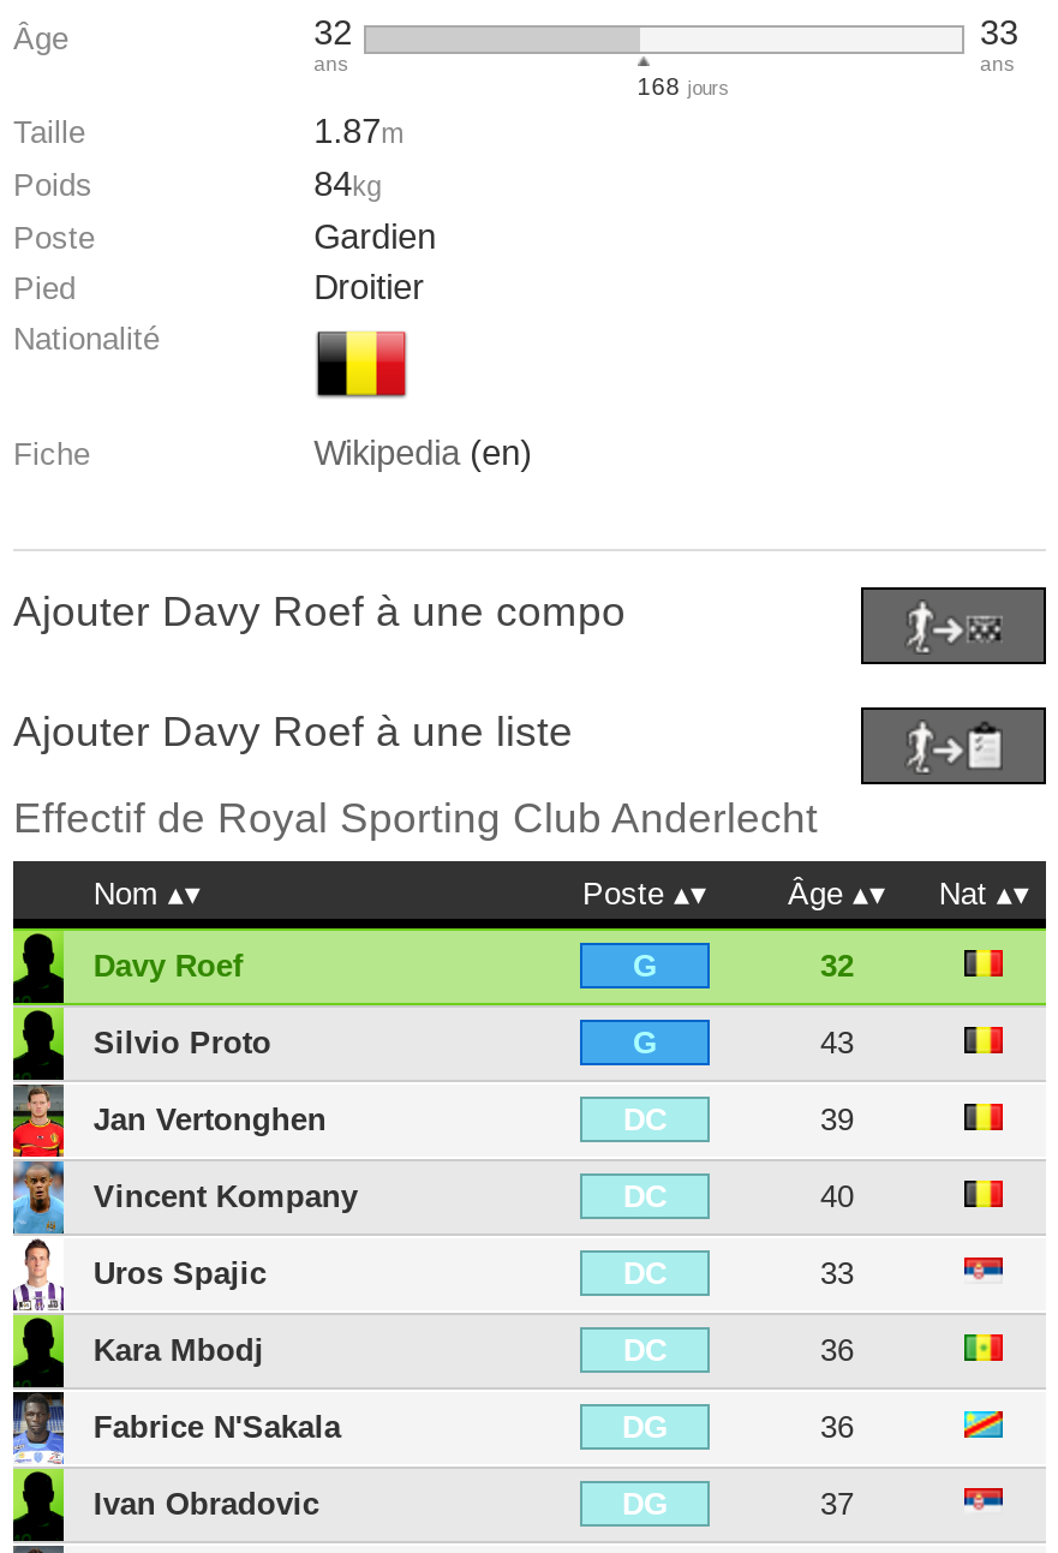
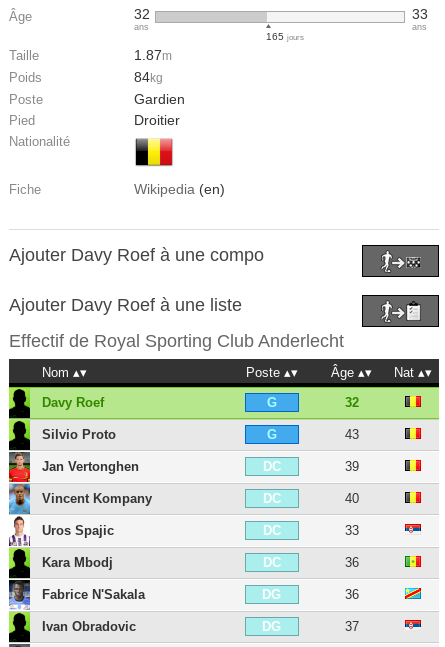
[637,74,728,101] 168 jours -> [266,31,304,42] 165 jours

